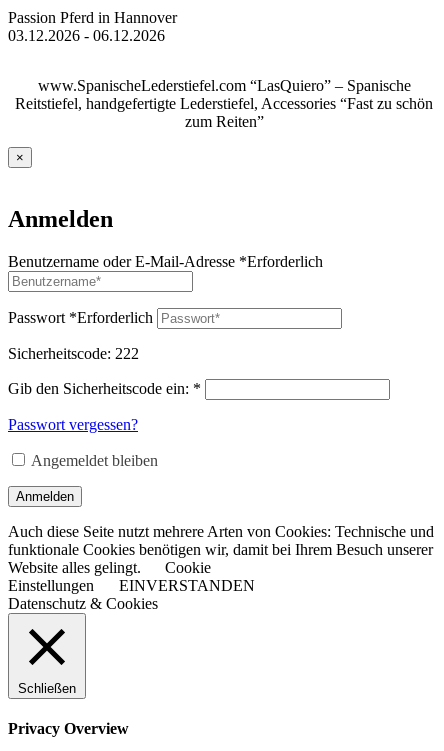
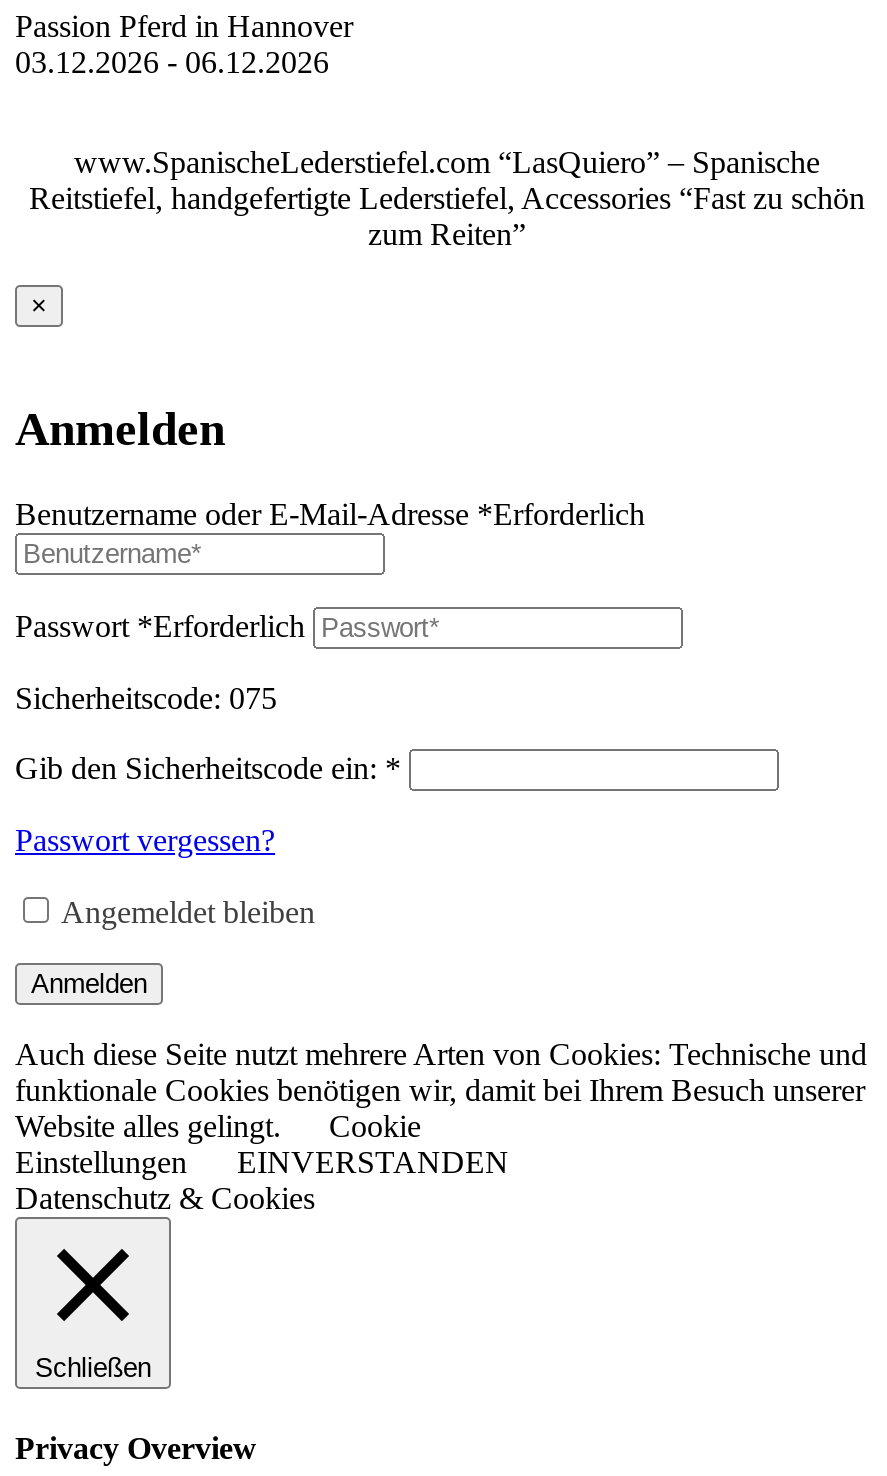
[8,345,139,362] Sicherheitscode: 222 -> [15,681,277,715] Sicherheitscode: 075

